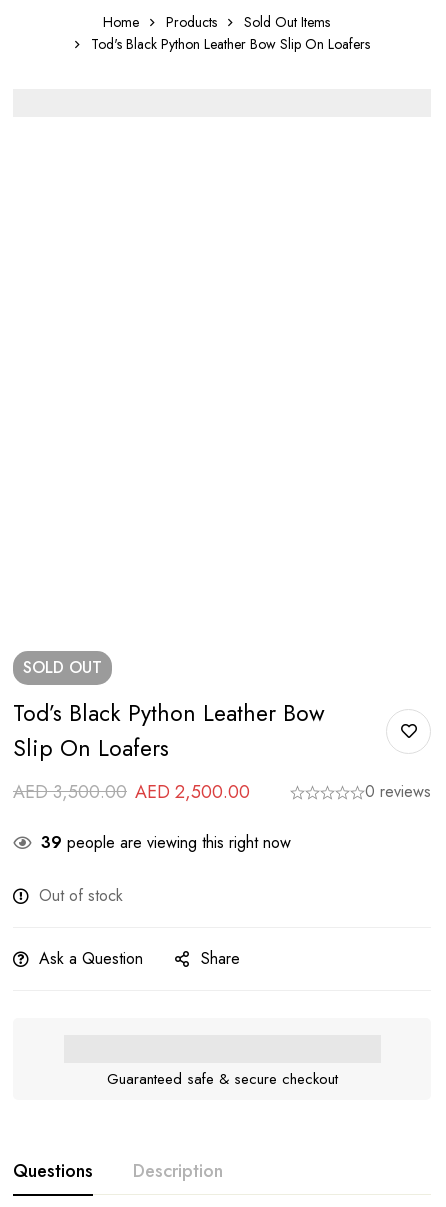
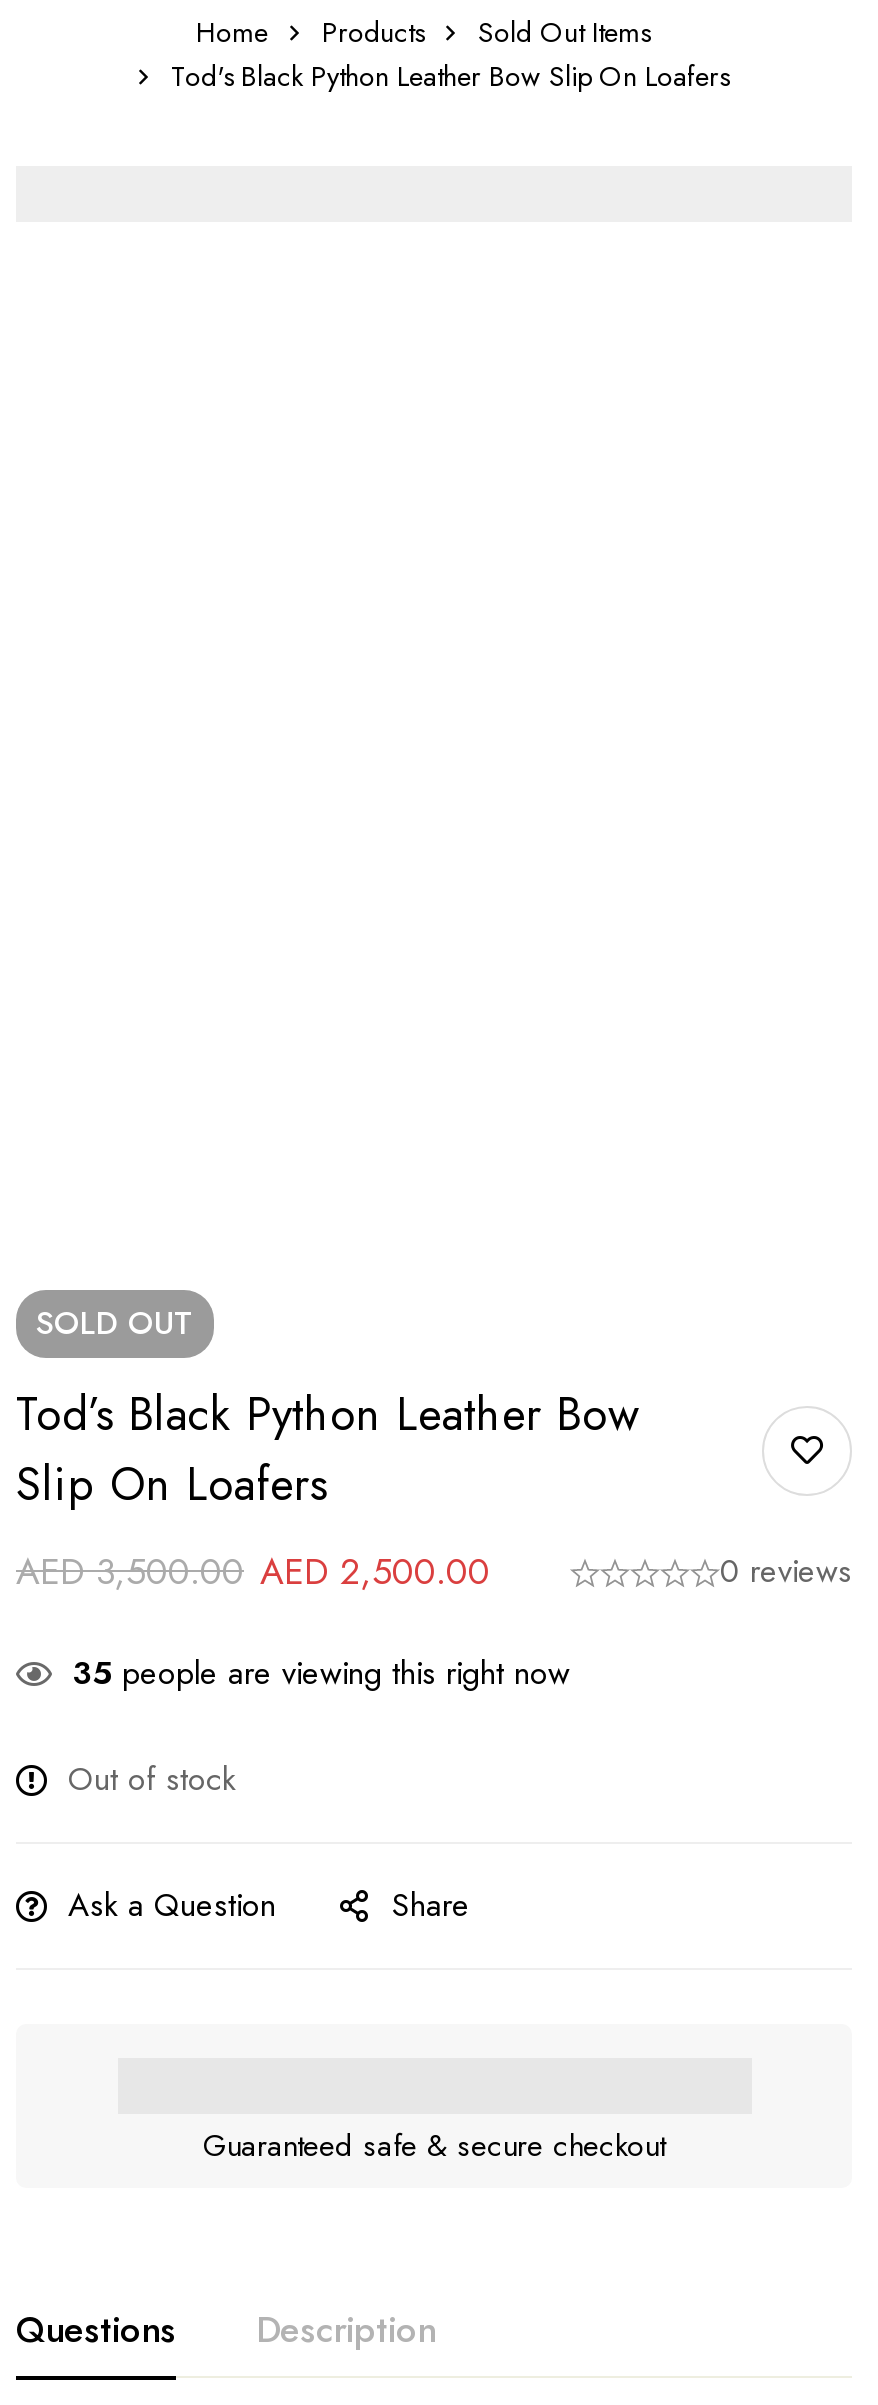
[41,831,291,854] 39 people are viewing this right now -> [72,1650,570,1696] 35 people are viewing this right now

